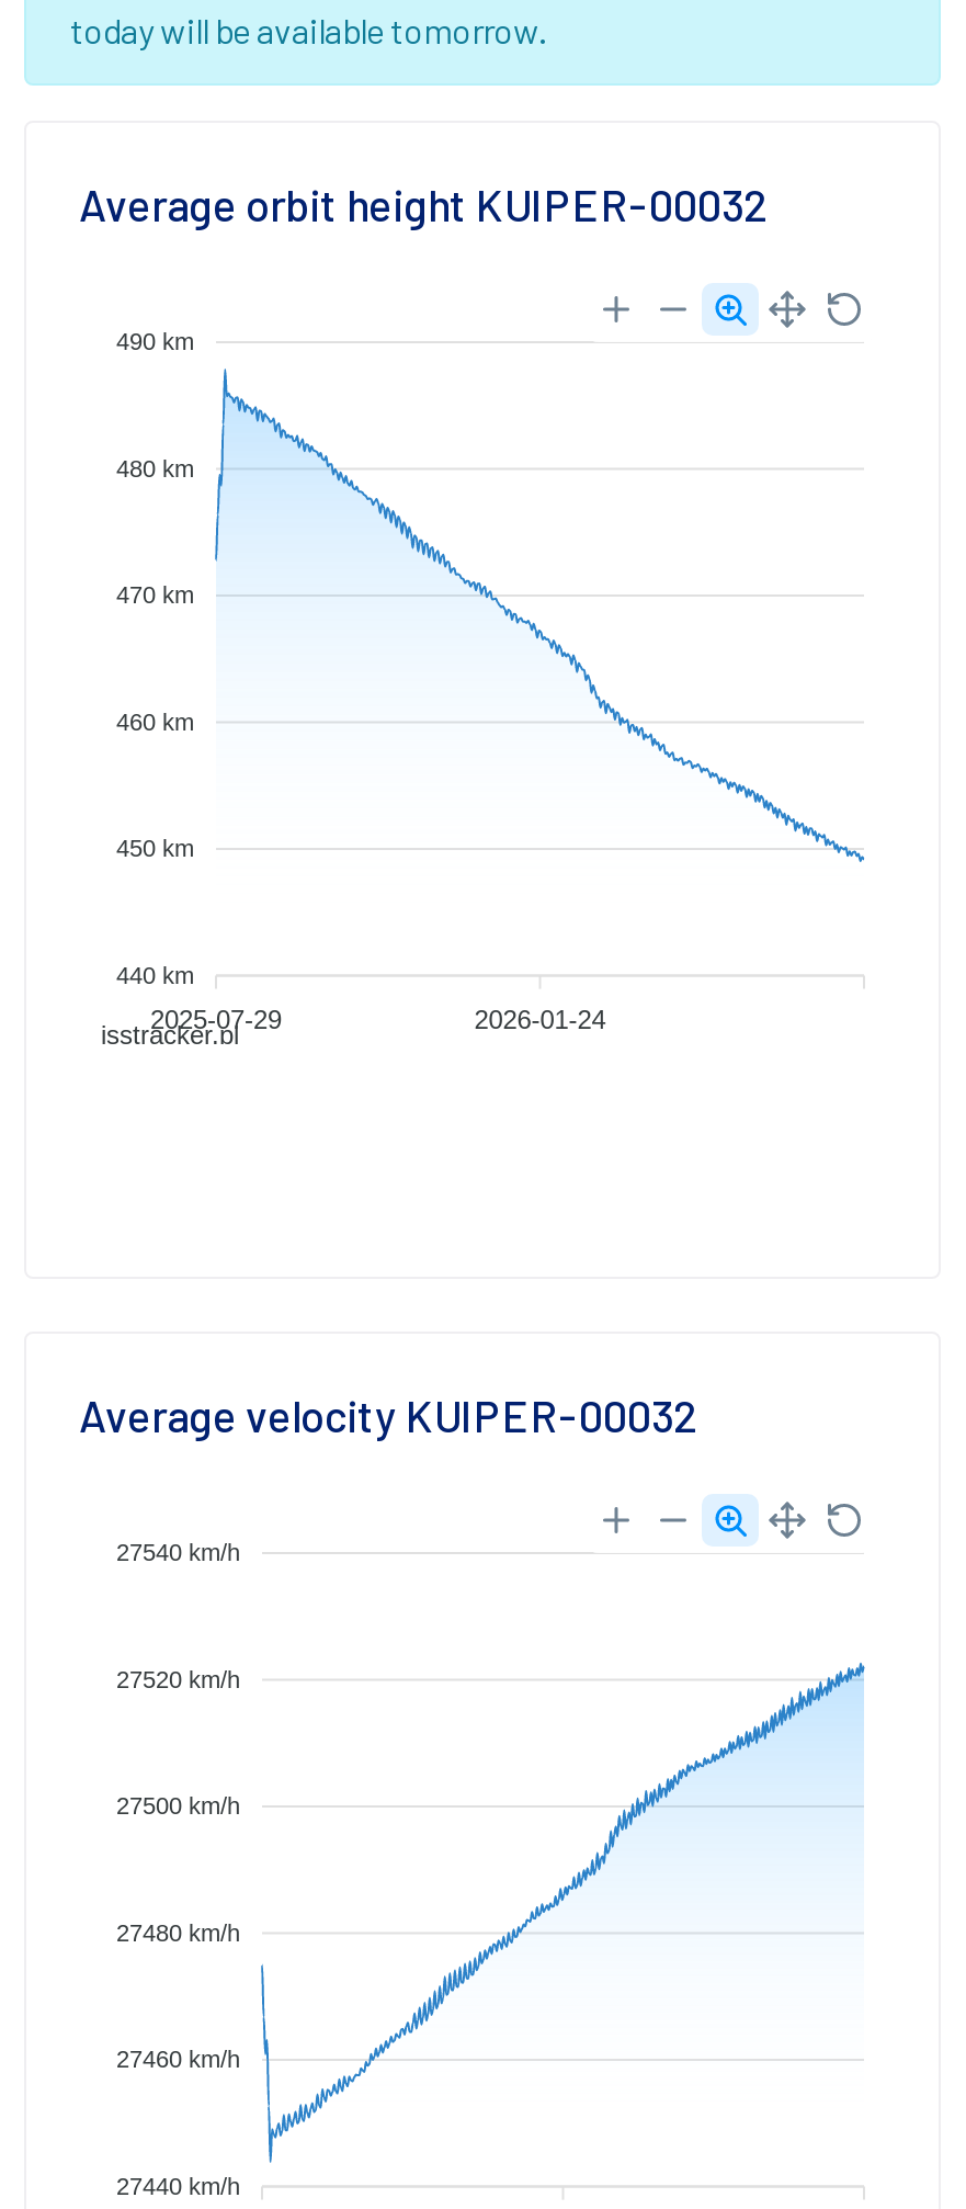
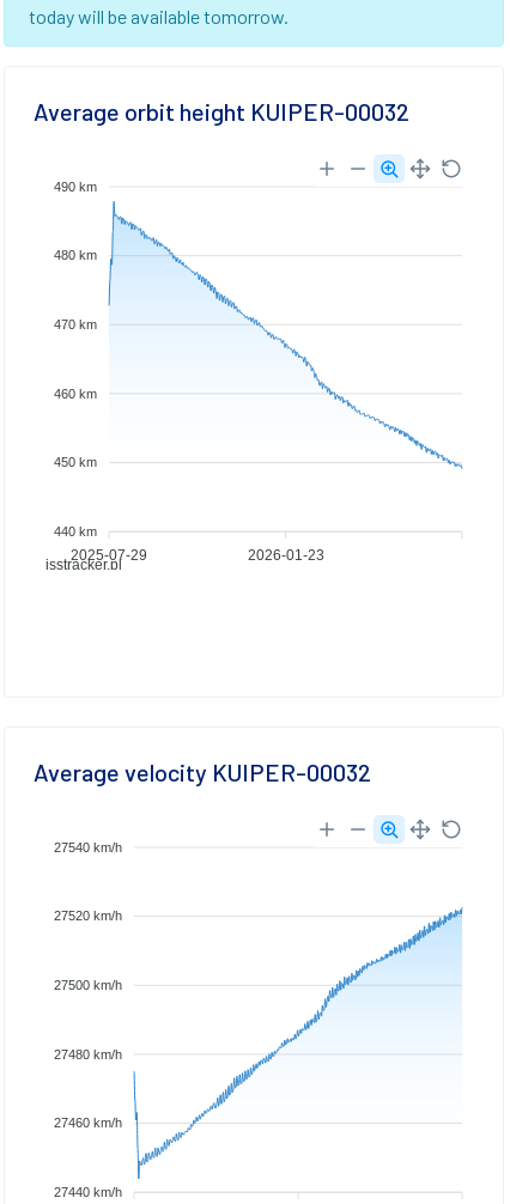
[474,1004,606,1034] 2026-01-24 -> [247,547,324,564] 2026-01-23

